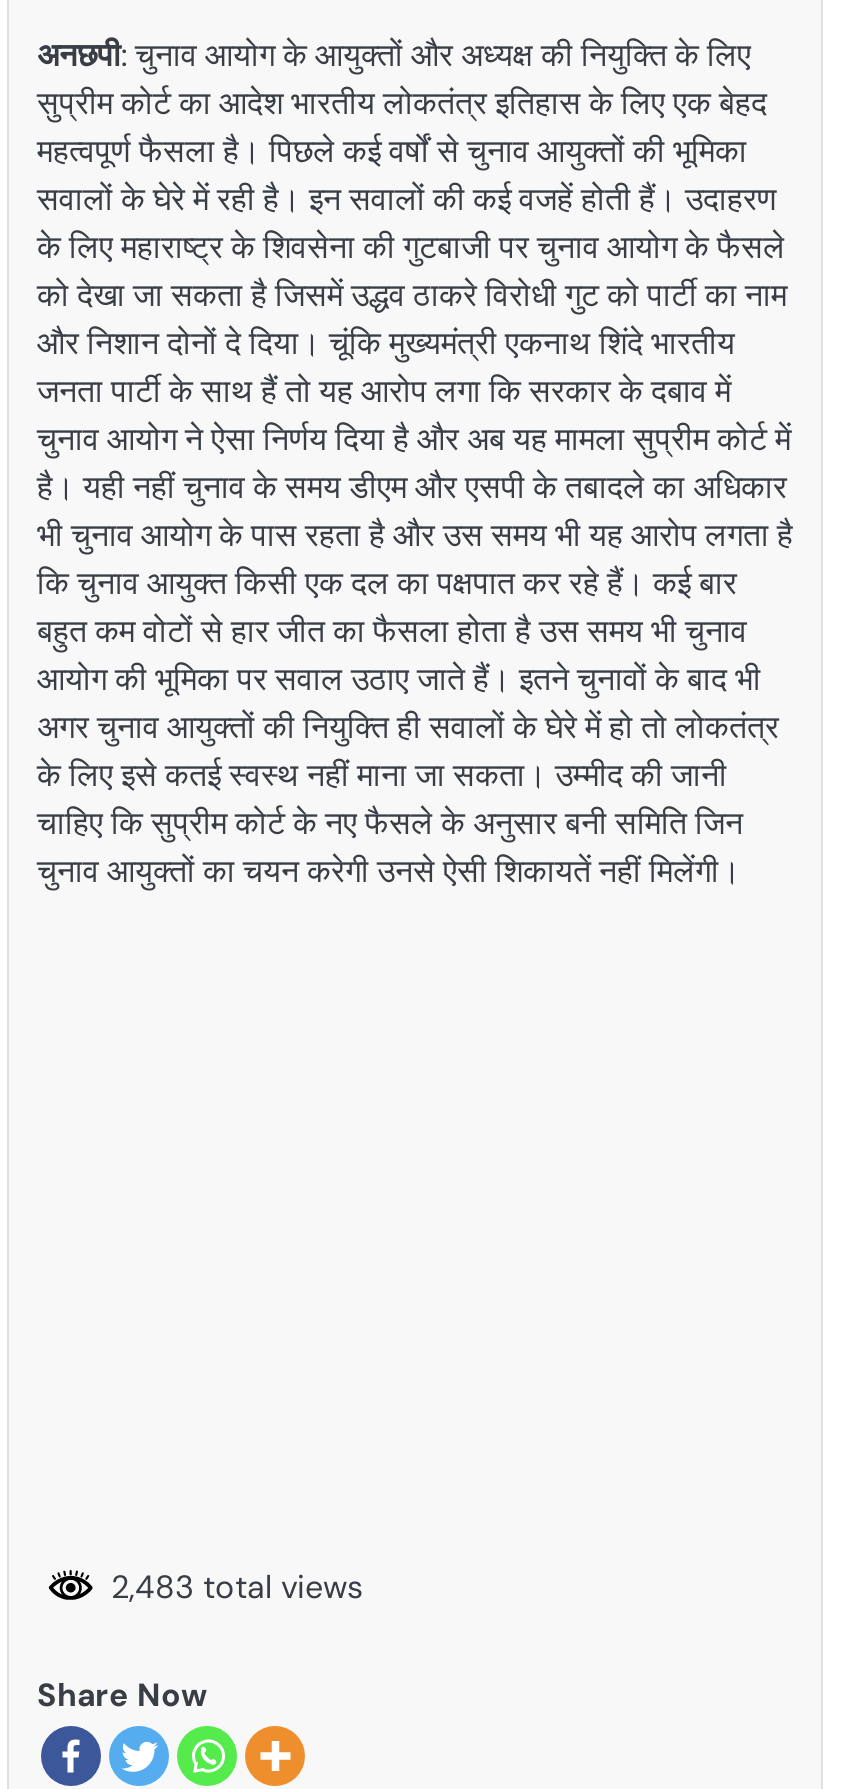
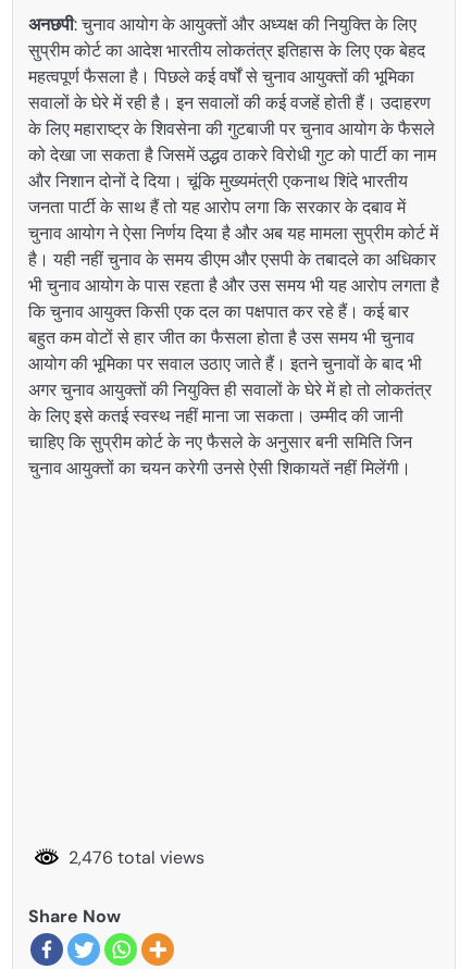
[95,1565,363,1607] 2,483 total views -> [60,846,204,869] 2,476 total views

